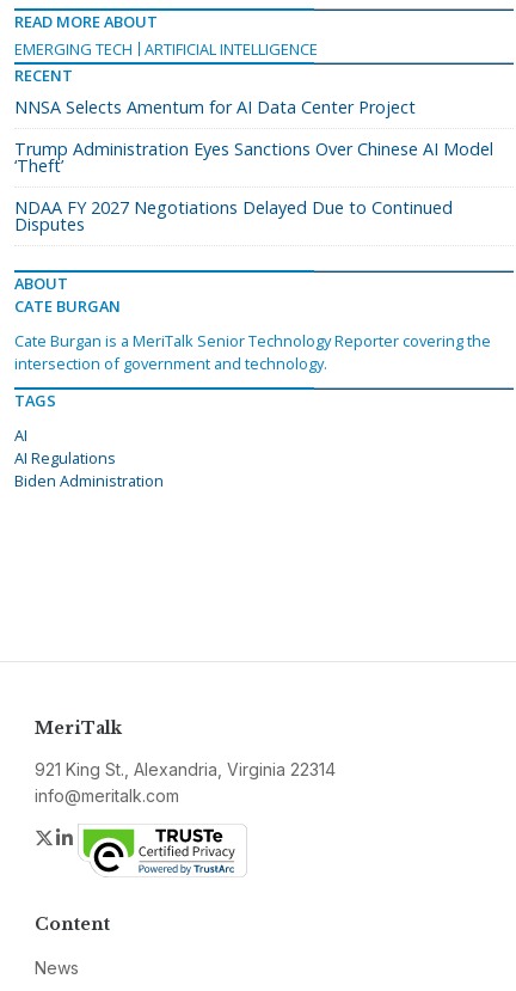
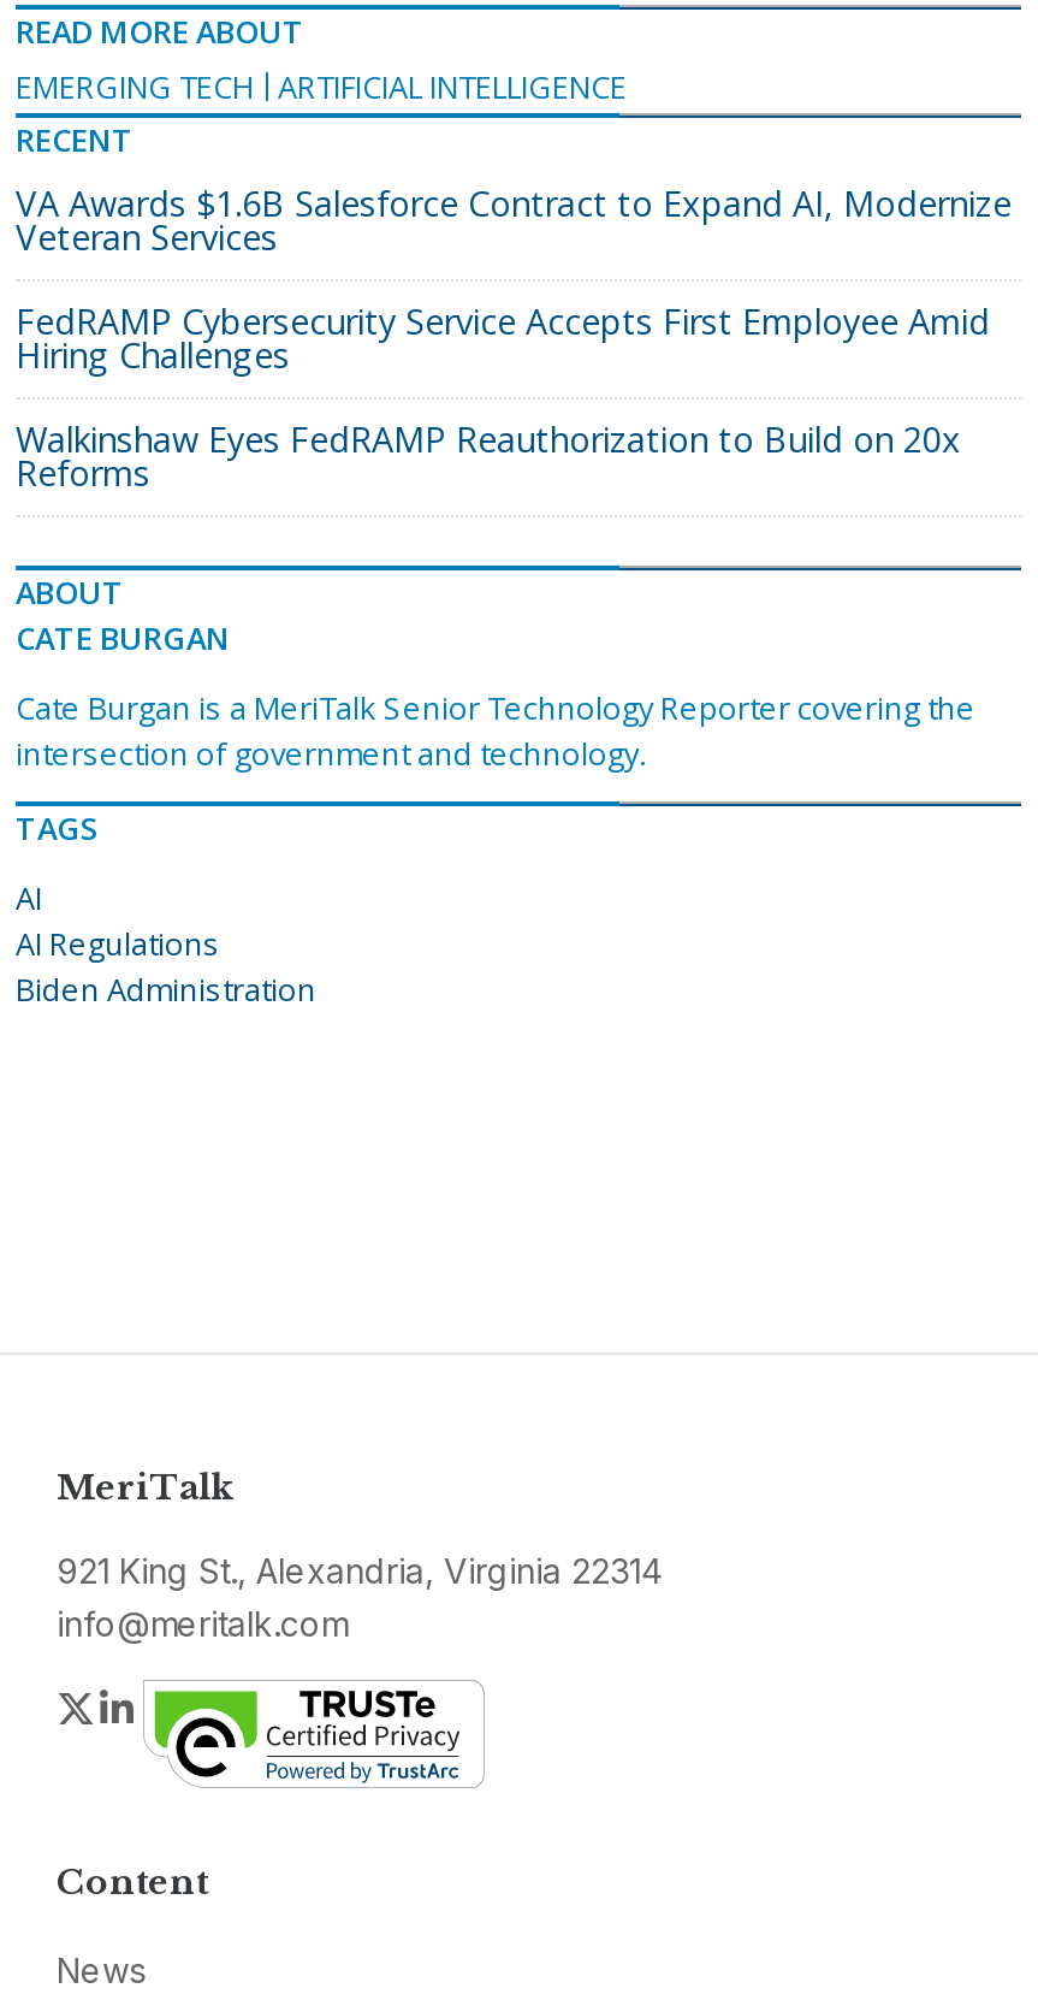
[14,96,416,118] NNSA Selects Amentum for AI Data Center Project -> [16,181,1012,260] VA Awards $1.6B Salesforce Contract to Expand AI, Modernize | Veteran Services
[14,138,493,177] Trump Administration Eyes Sanctions Over Chinese AI Model | ‘Theft’ -> [16,299,990,378] FedRAMP Cybersecurity Service Accepts First Employee Amid | Hiring Challenges
[14,196,453,236] NDAA FY 2027 Negotiations Delayed Due to Continued | Disputes -> [16,417,961,496] Walkinshaw Eyes FedRAMP Reauthorization to Build on 20x | Reforms

